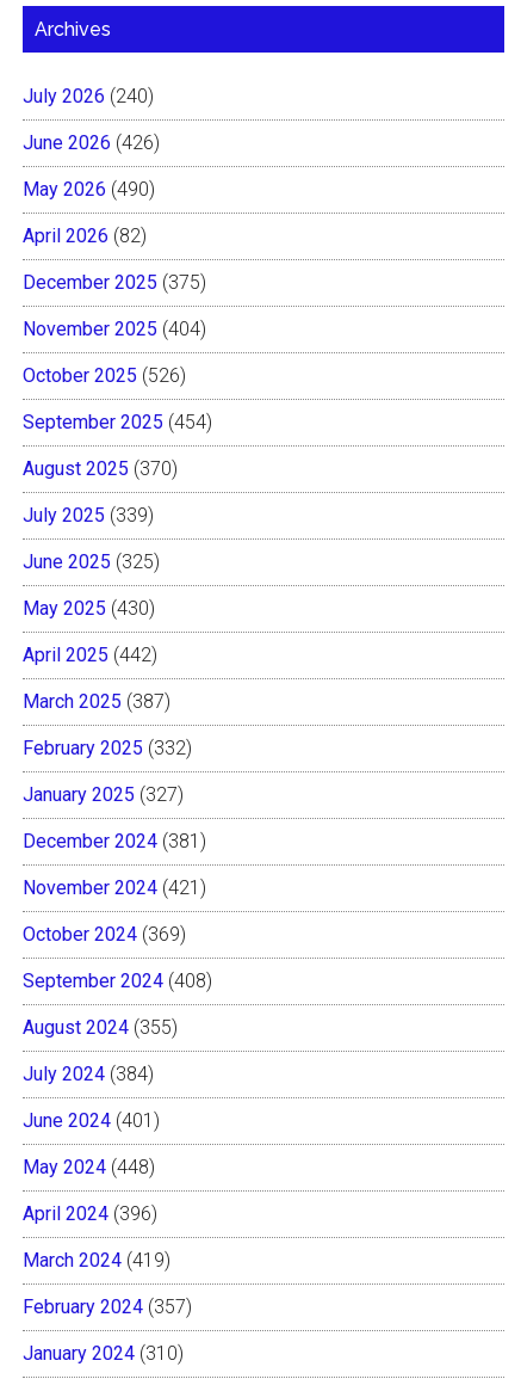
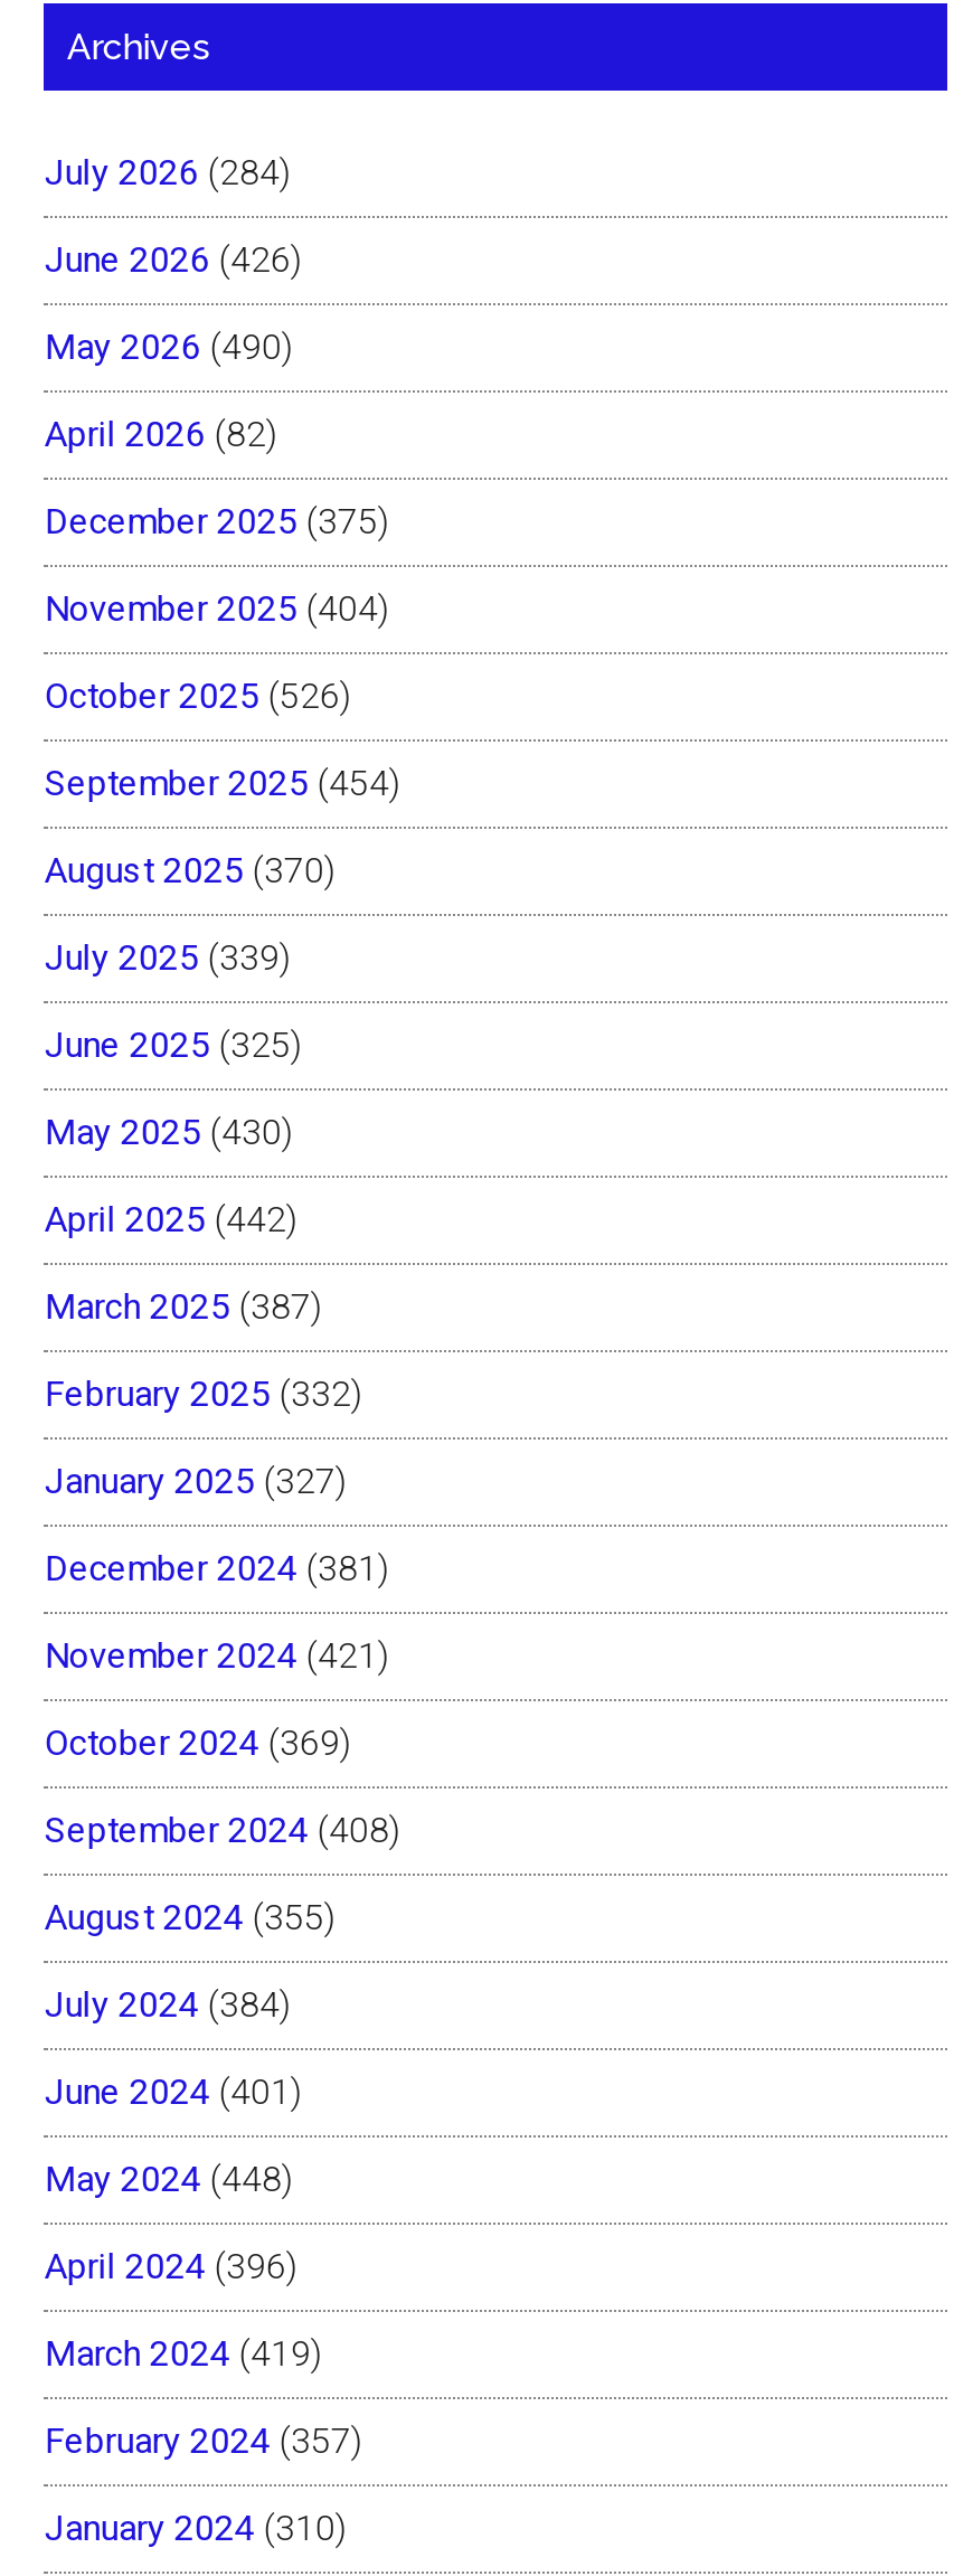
[23,85,154,108] July 2026 (240) -> [45,151,291,194] July 2026 (284)

